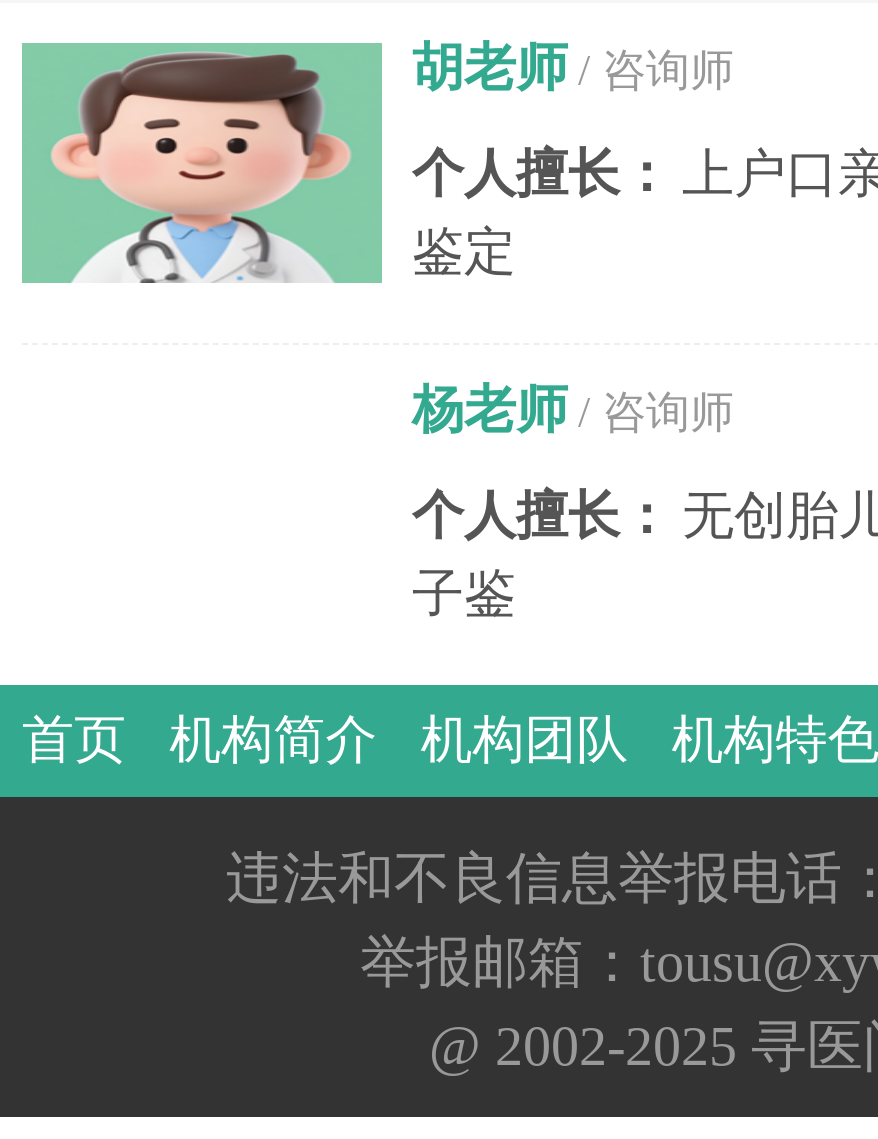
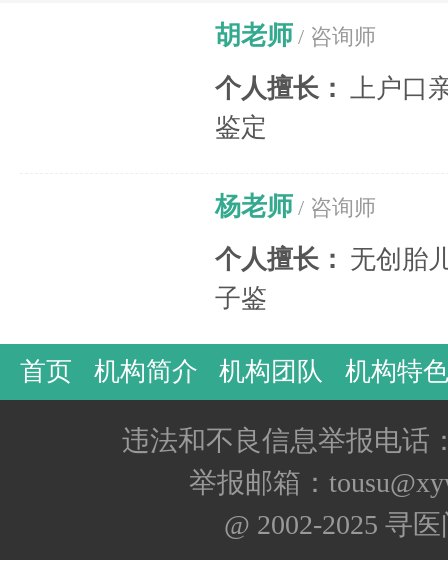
[20,41,384,285] [image] -> none

